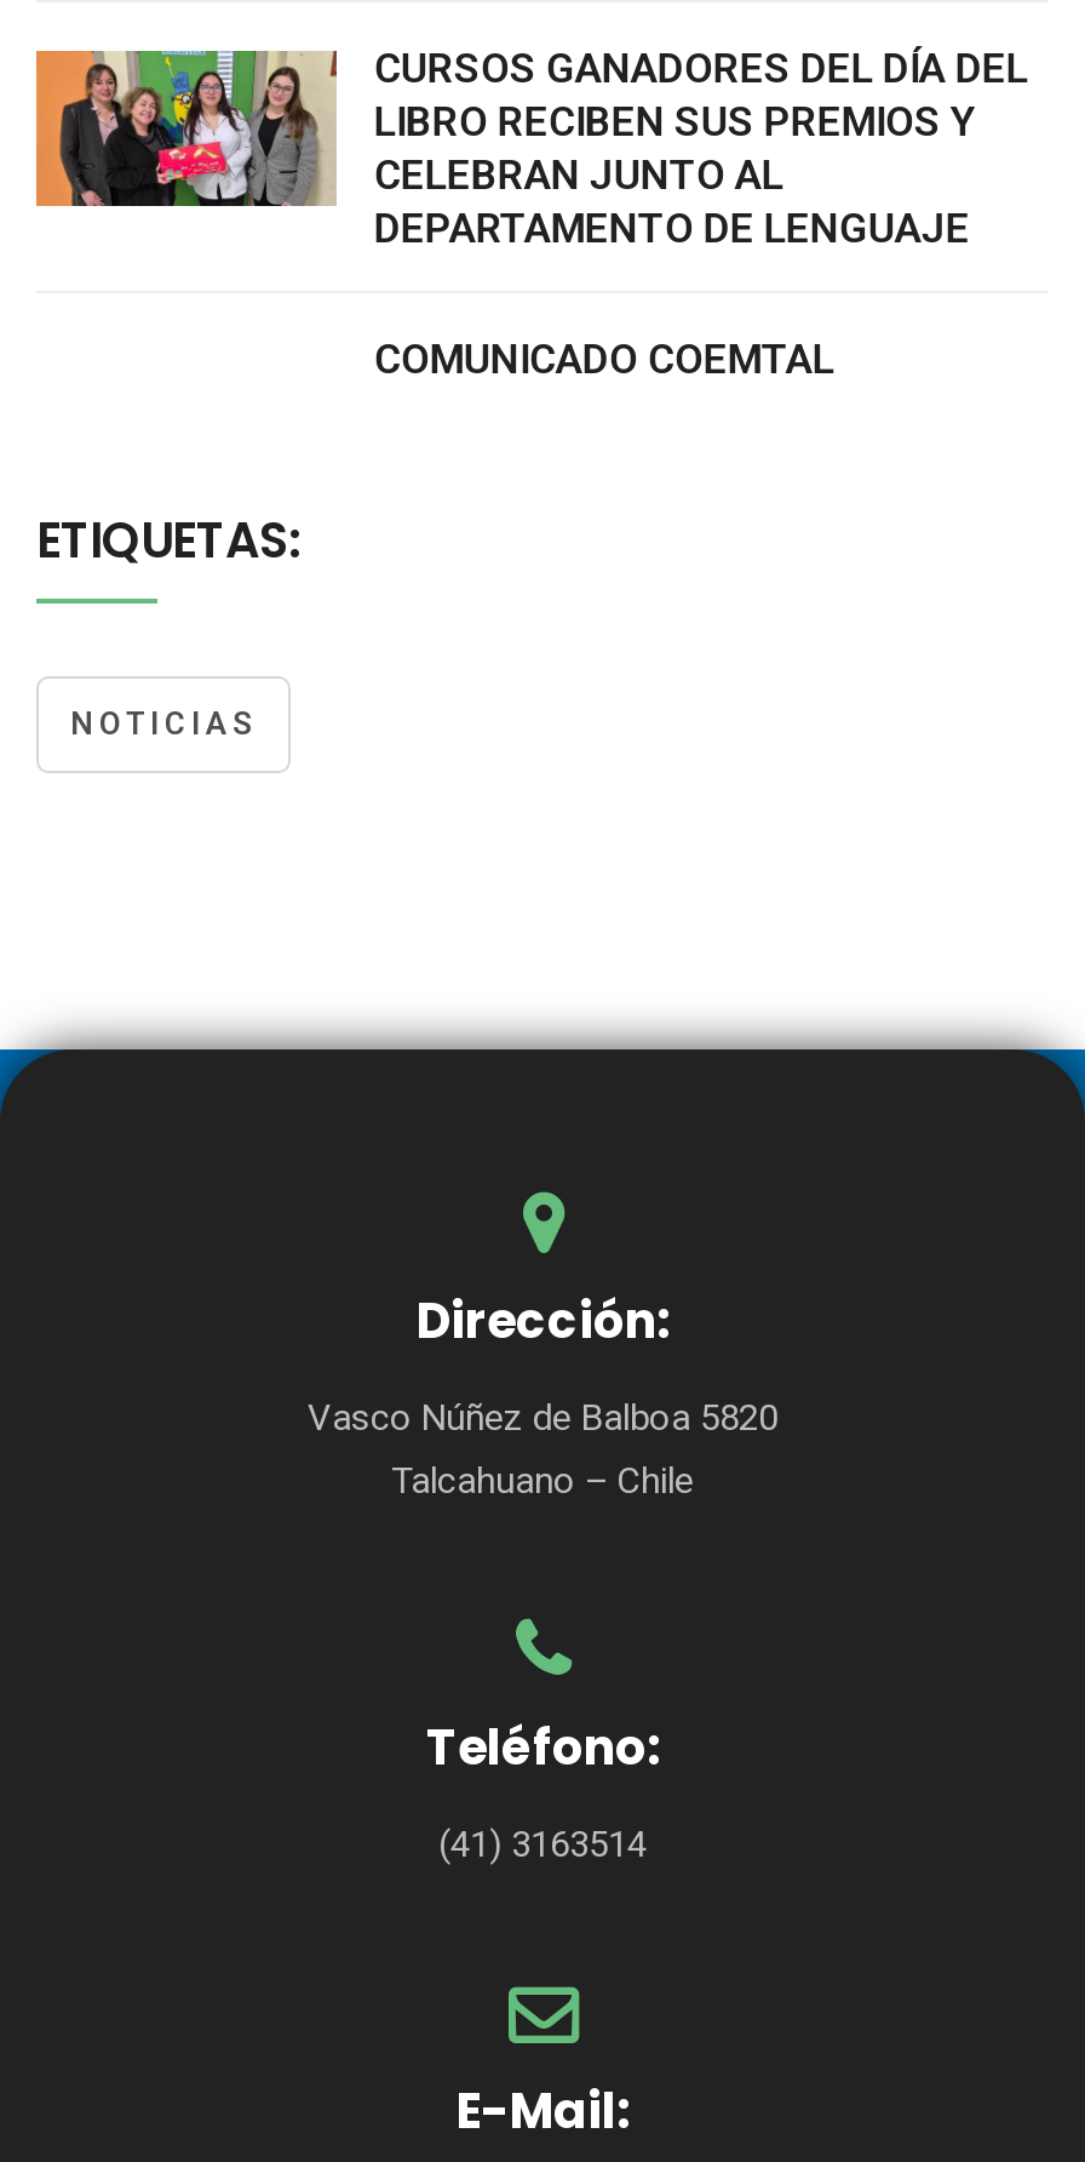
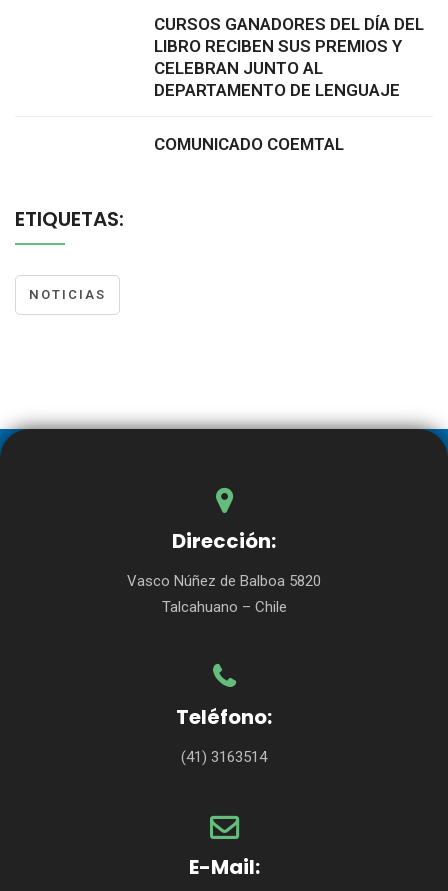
[34,48,339,208] [image] -> none

